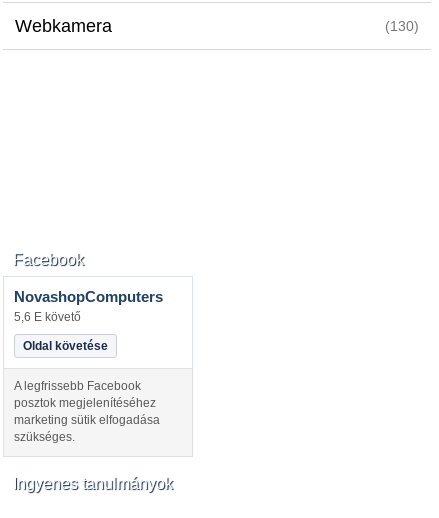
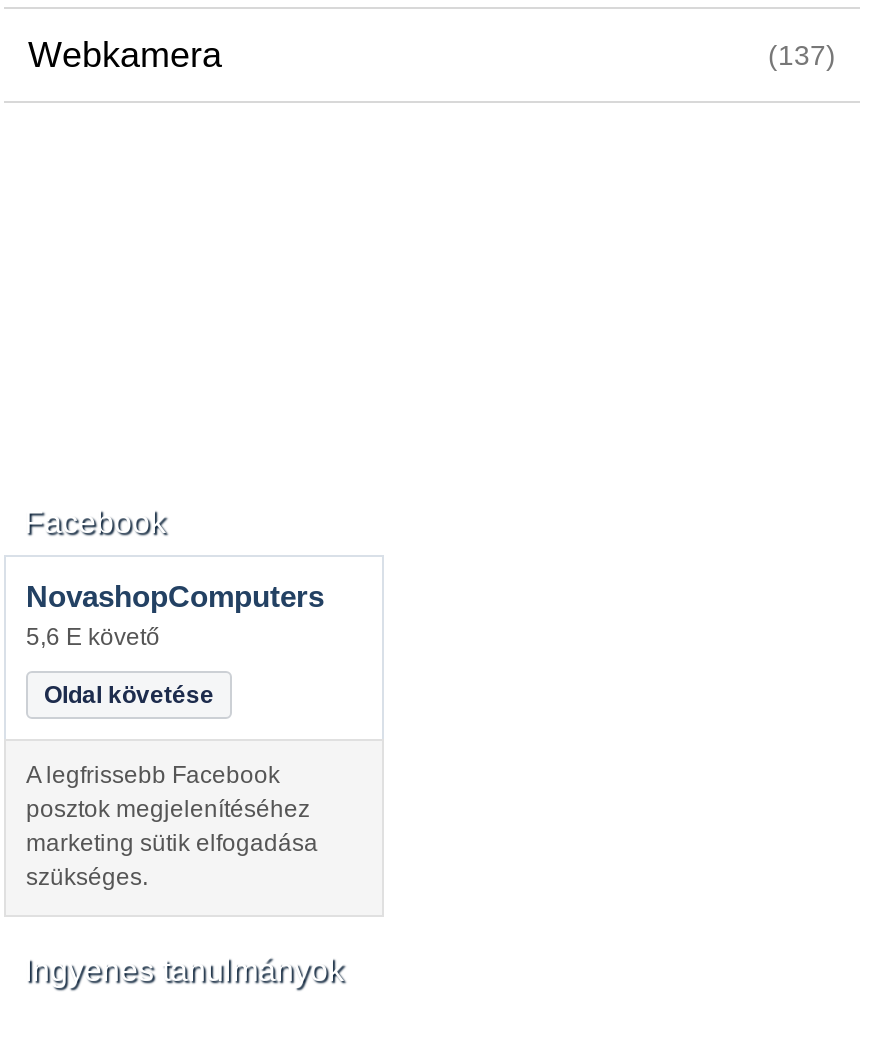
[385,18,419,34] (130) -> [768,39,836,71] (137)

